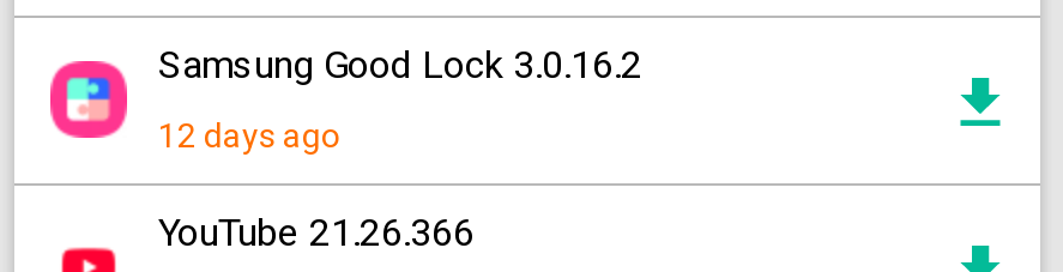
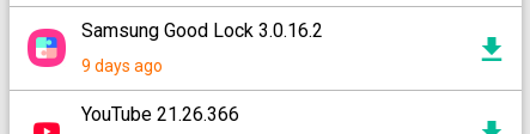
[158,116,340,155] 12 days ago -> [81,56,163,75] 9 days ago

